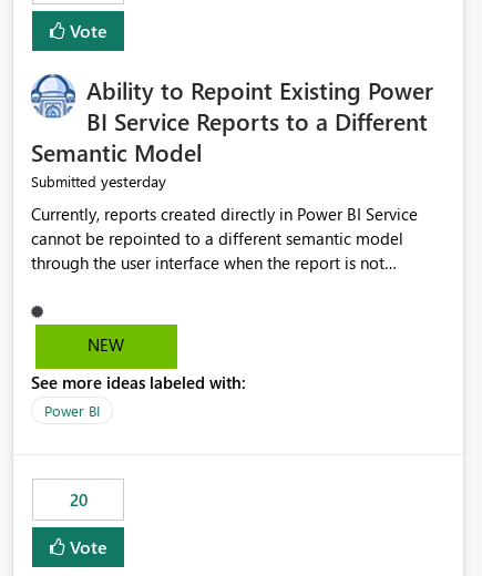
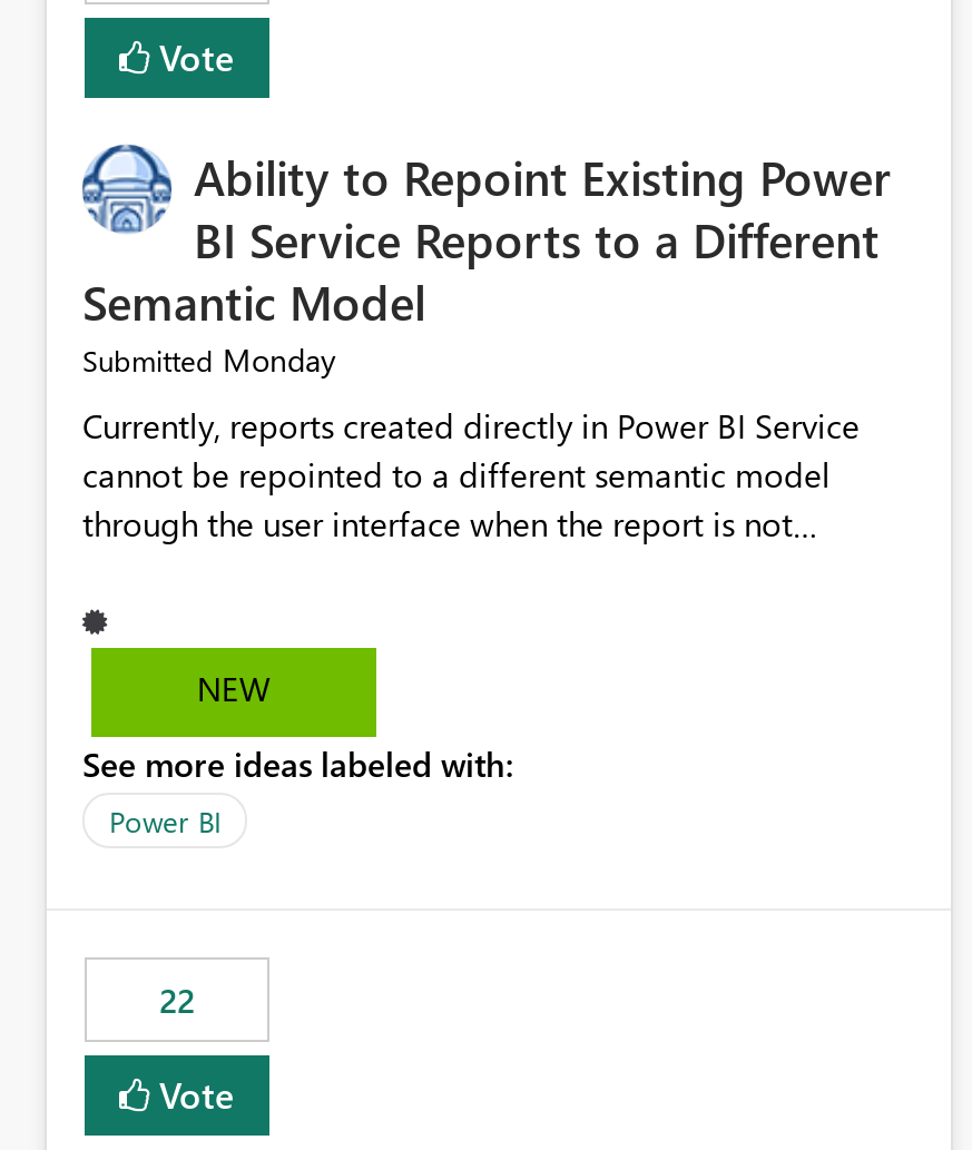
[31,171,166,192] Submitted yesterday -> [82,339,336,382] Submitted Monday
[69,489,87,511] 20 -> [159,978,195,1023] 22

